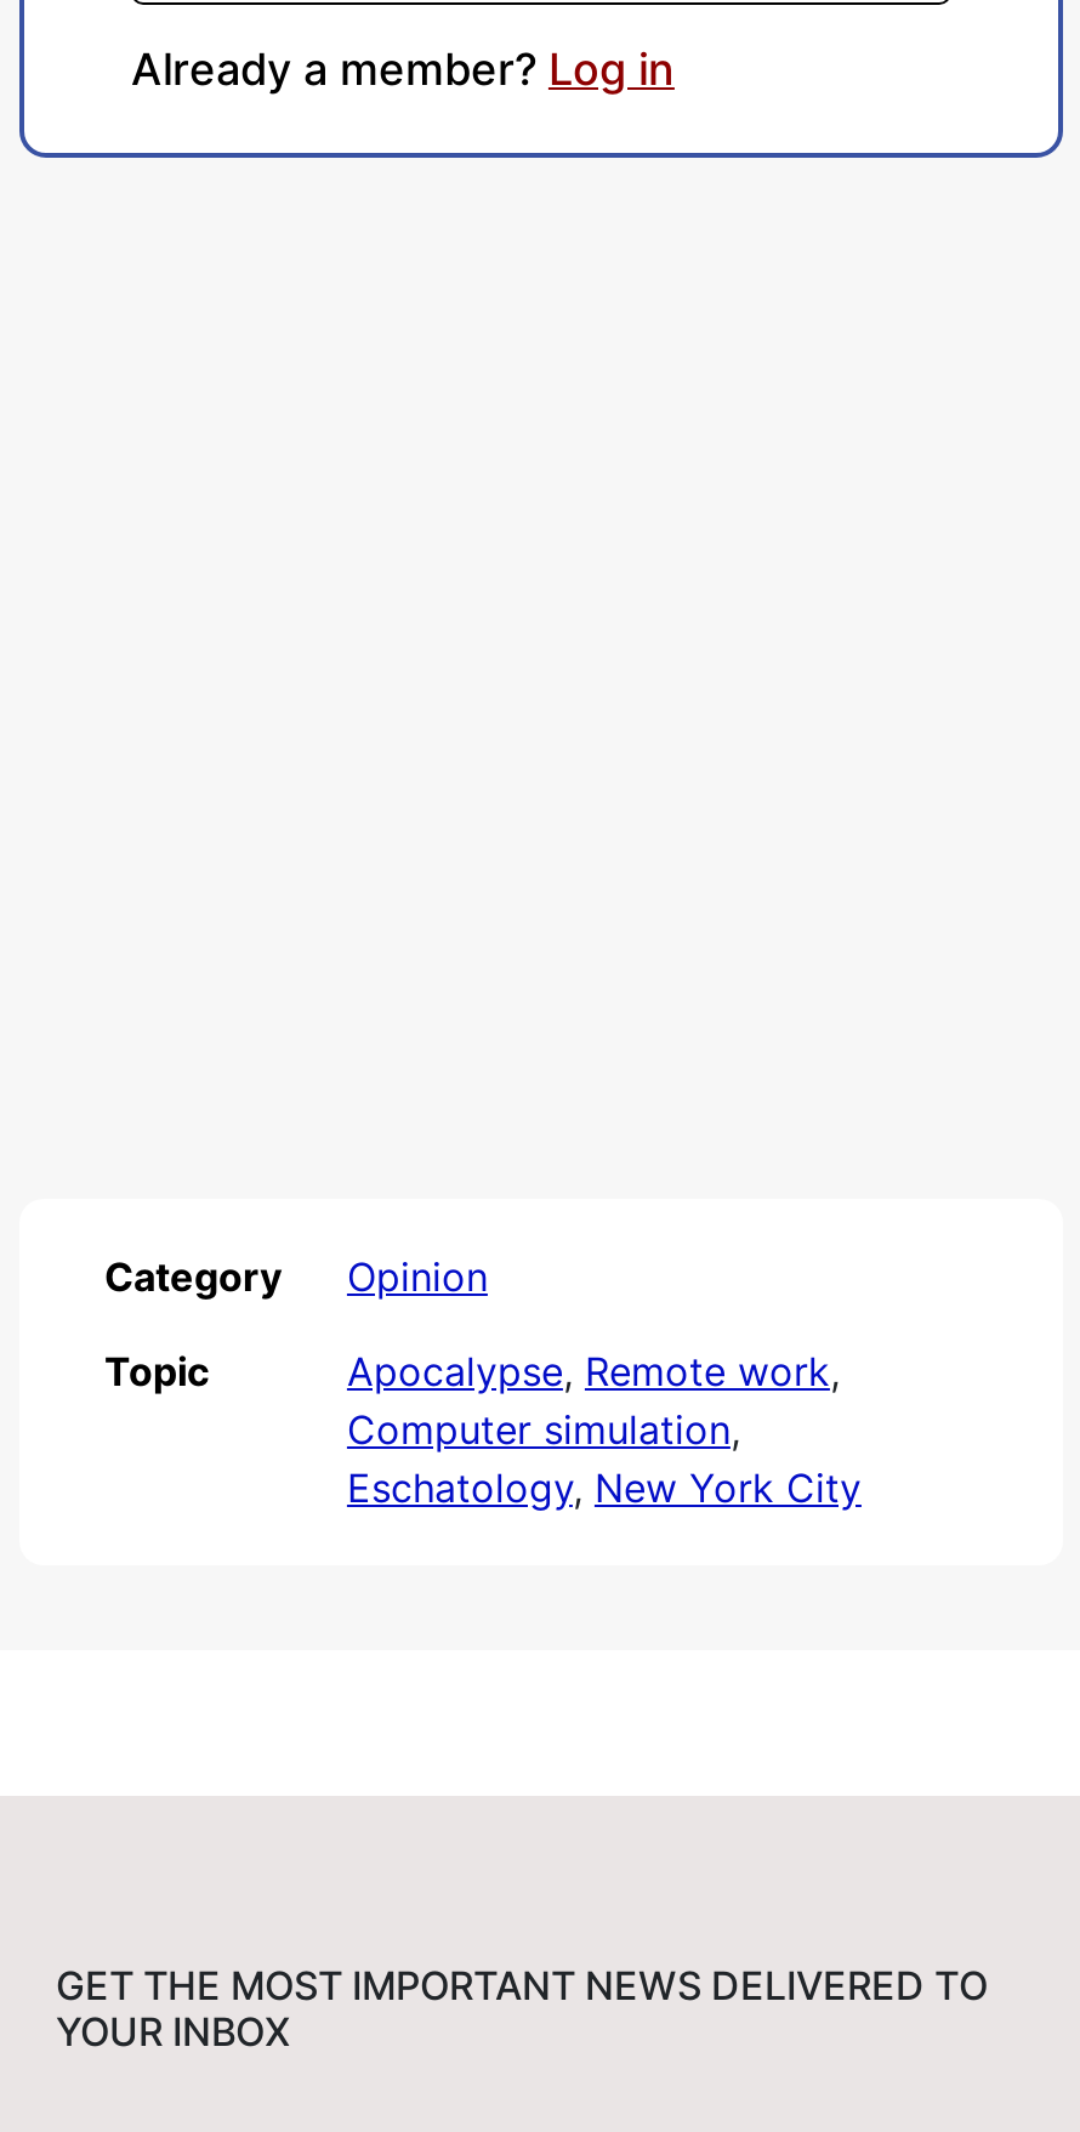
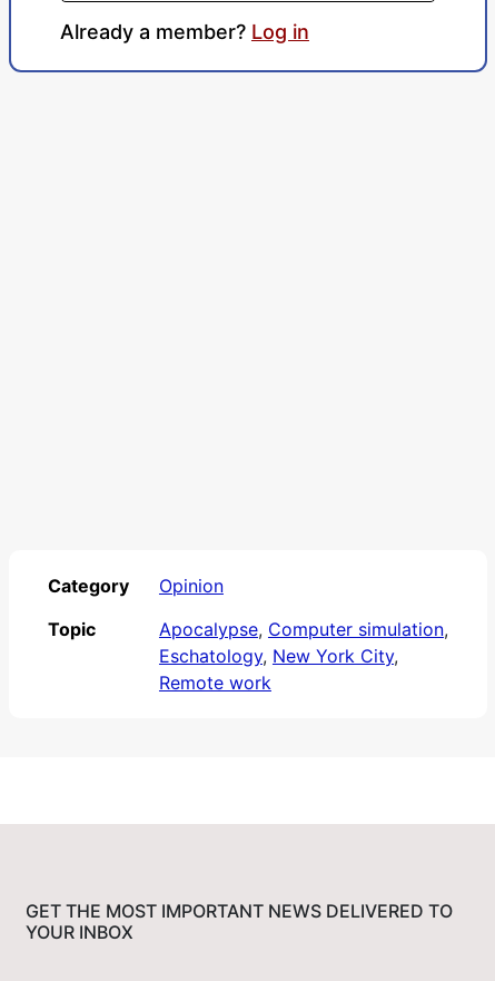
[347,1347,862,1512] Apocalypse, Remote work, | Computer simulation, | Eschatology, New York City -> [159,618,448,694] Apocalypse, Computer simulation, | Eschatology, New York City, | Remote work

